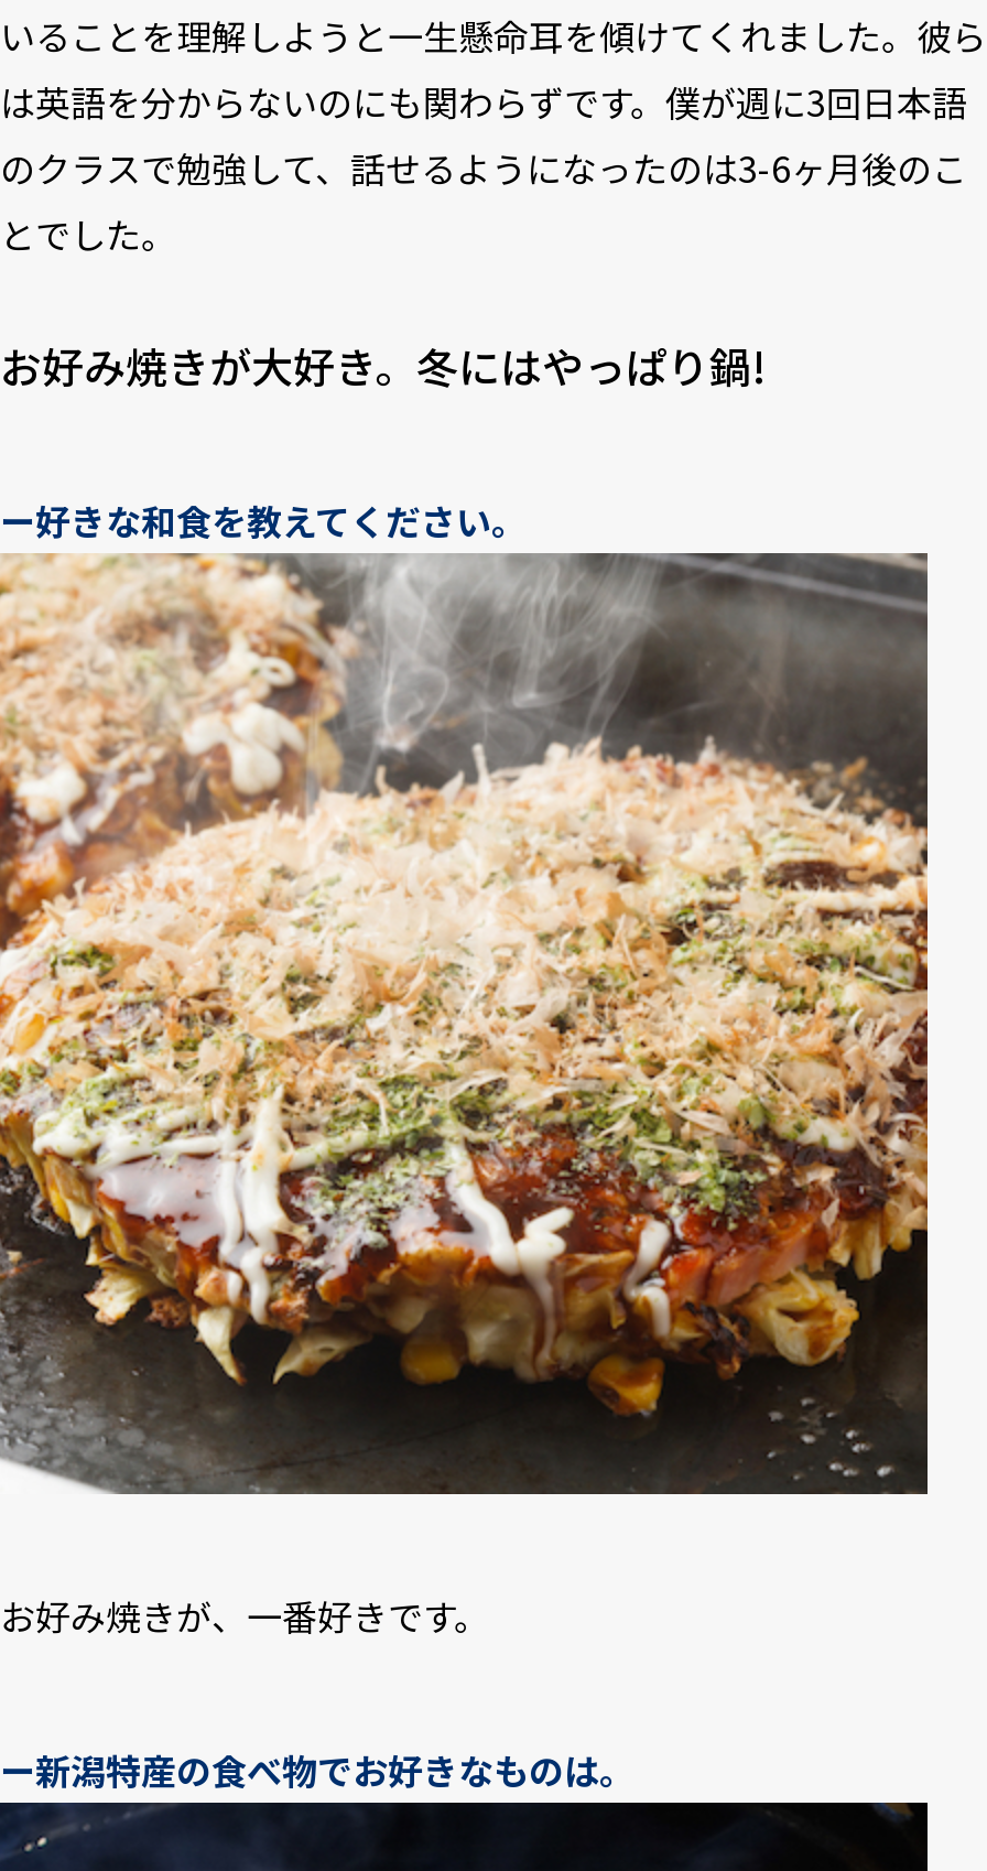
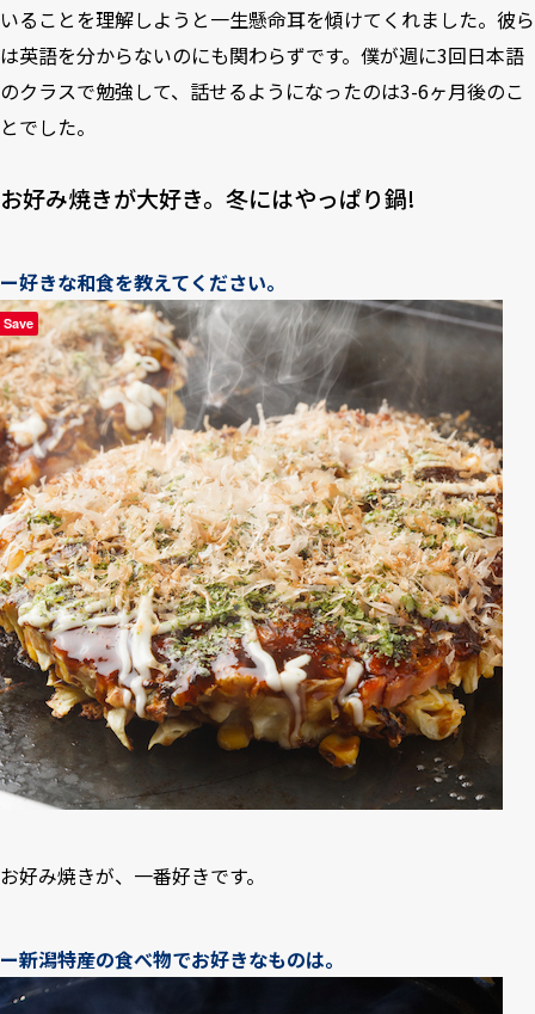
none -> [4,314,33,332] Save

